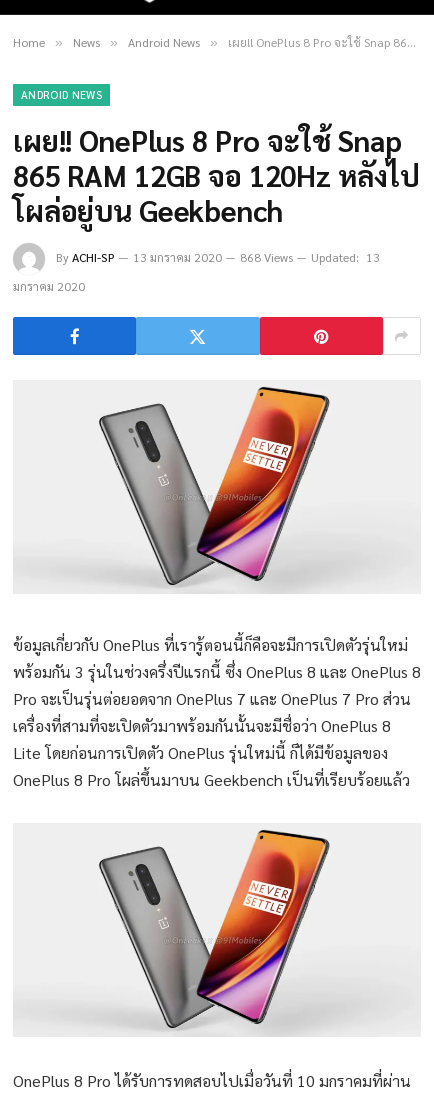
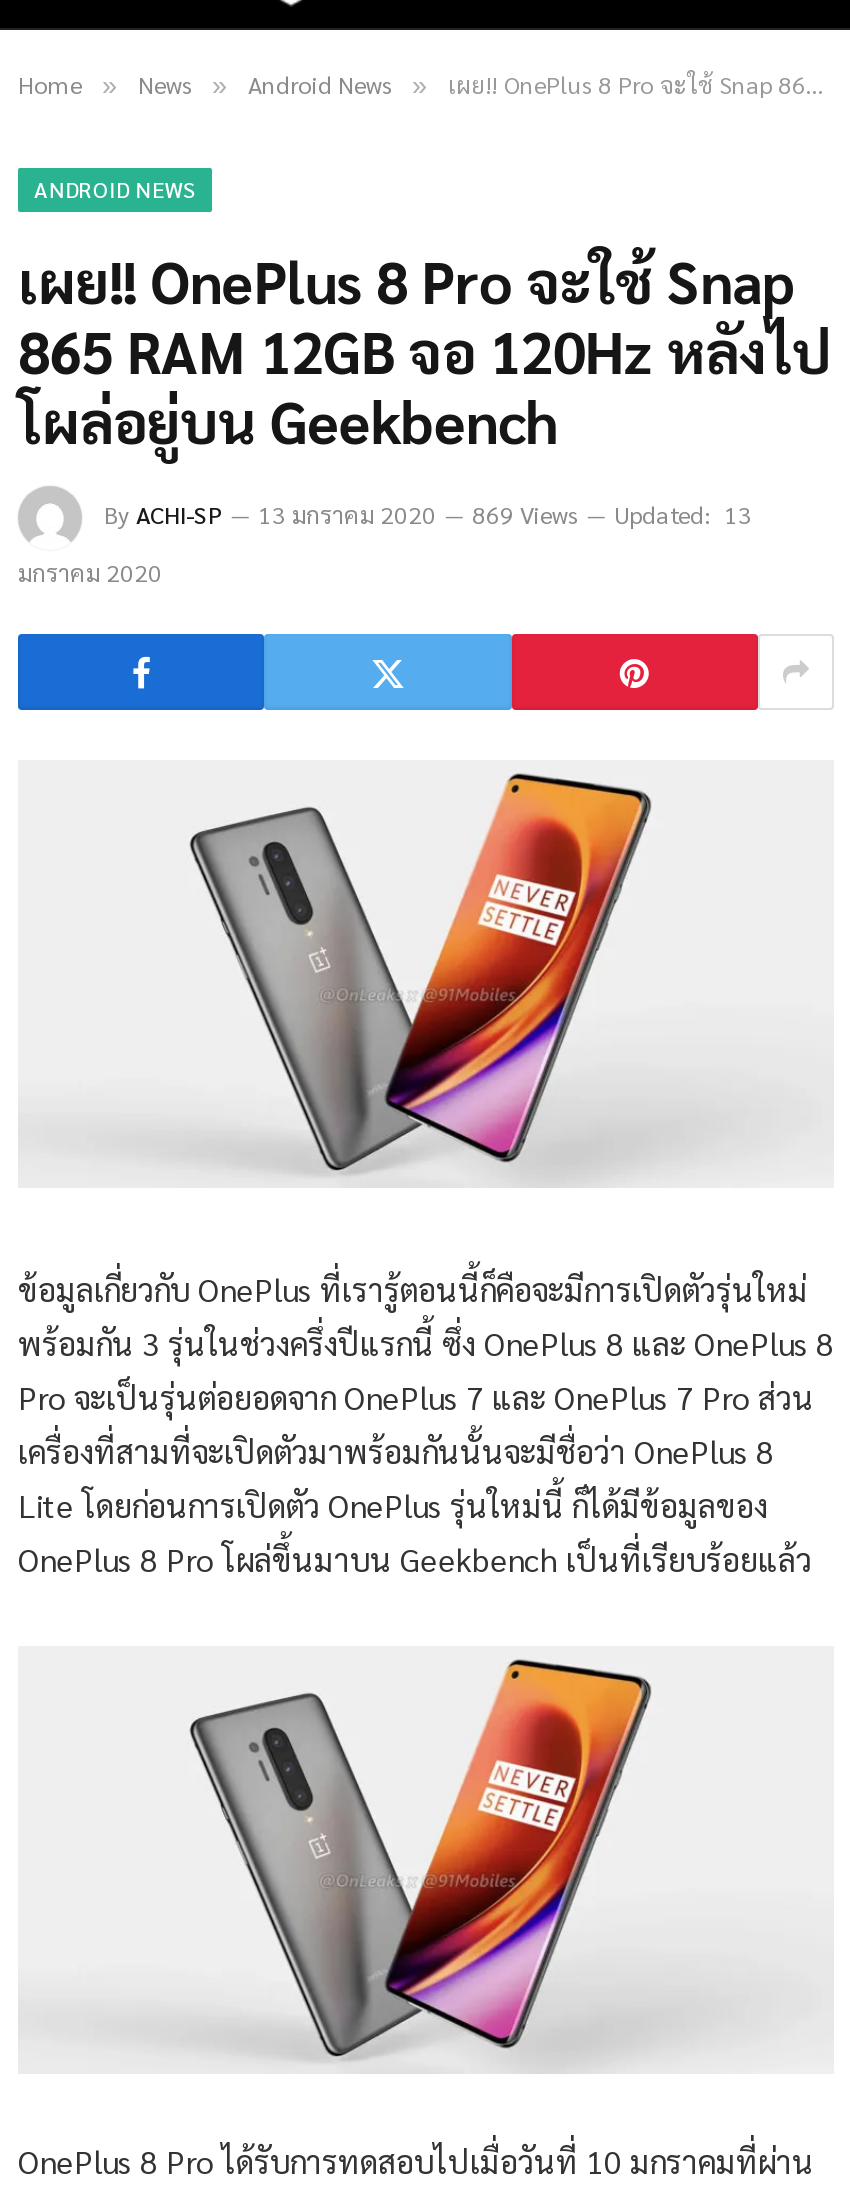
[56,249,380,265] By ACHI-SP 13 มกราคม 2020 868 Views Updated: 13 -> [104,498,752,530] By ACHI-SP 13 มกราคม 2020 869 Views Updated: 13

